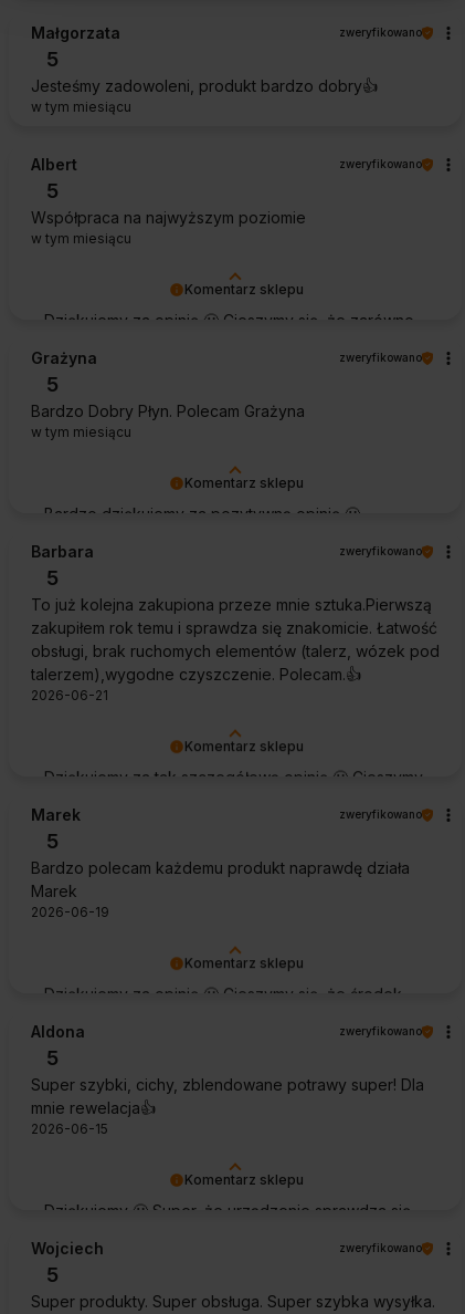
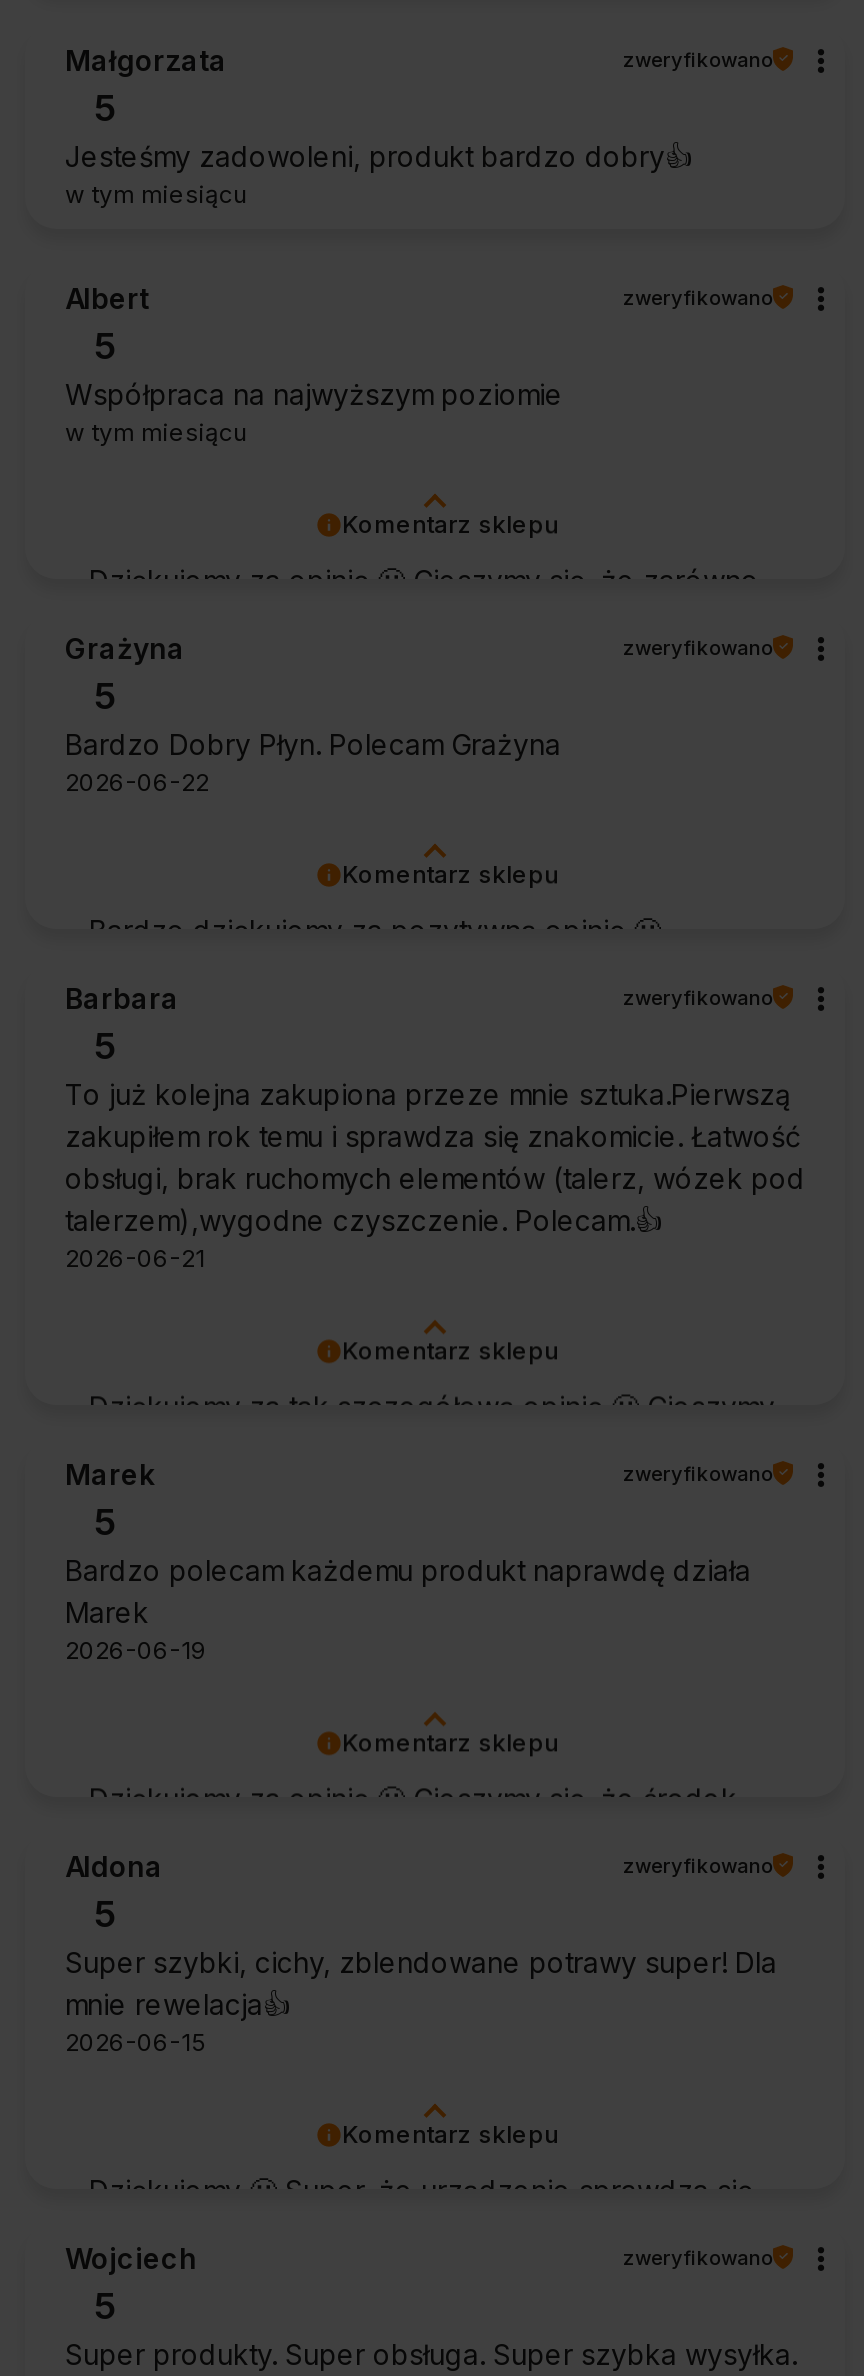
[31,424,131,440] w tym miesiącu -> [65,766,209,796] 2026-06-22

